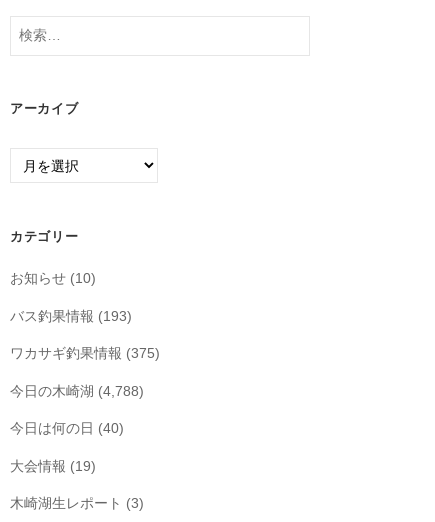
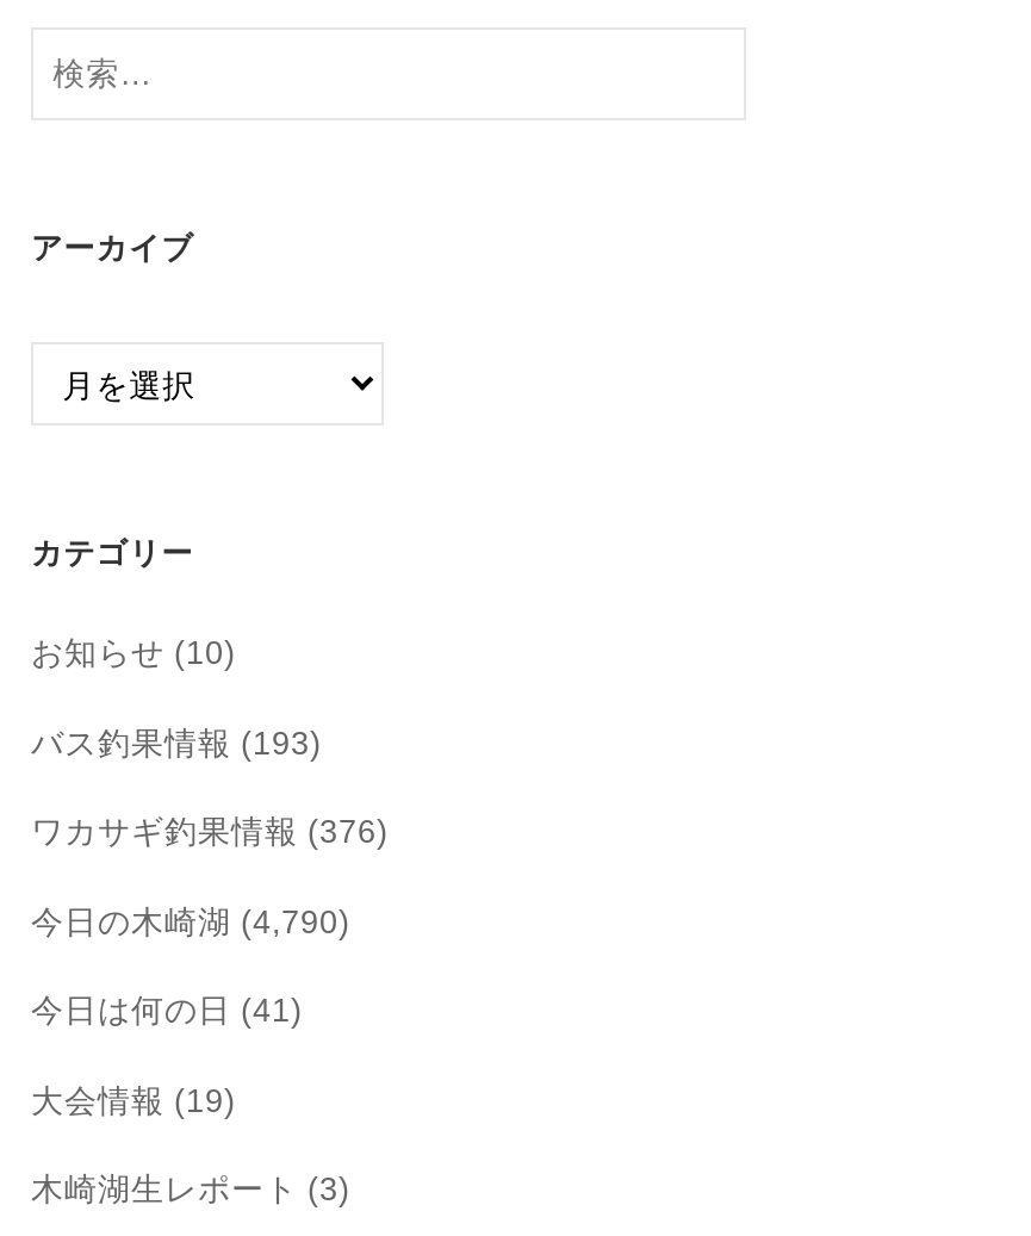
[10,346,160,361] ワカサギ釣果情報(375) -> [31,815,389,851] ワカサギ釣果情報(376)
[10,384,144,399] 今日の木崎湖(4,788) -> [31,904,350,940] 今日の木崎湖(4,790)
[10,421,124,436] 今日は何の日(40) -> [31,994,303,1030] 今日は何の日(41)

